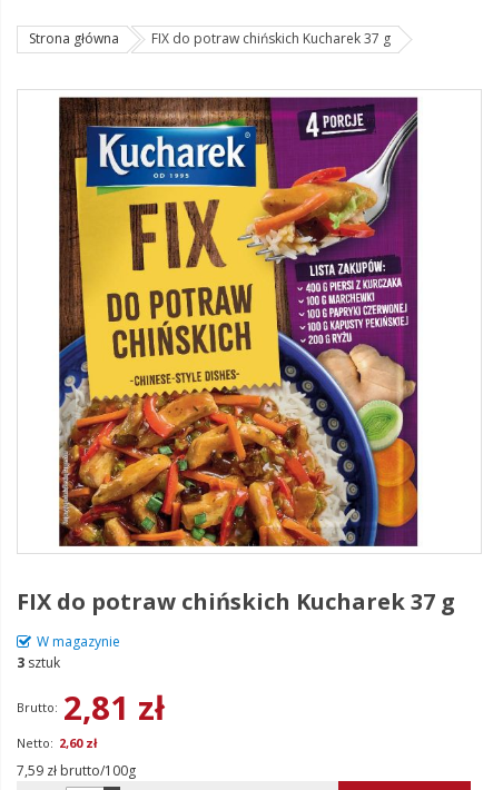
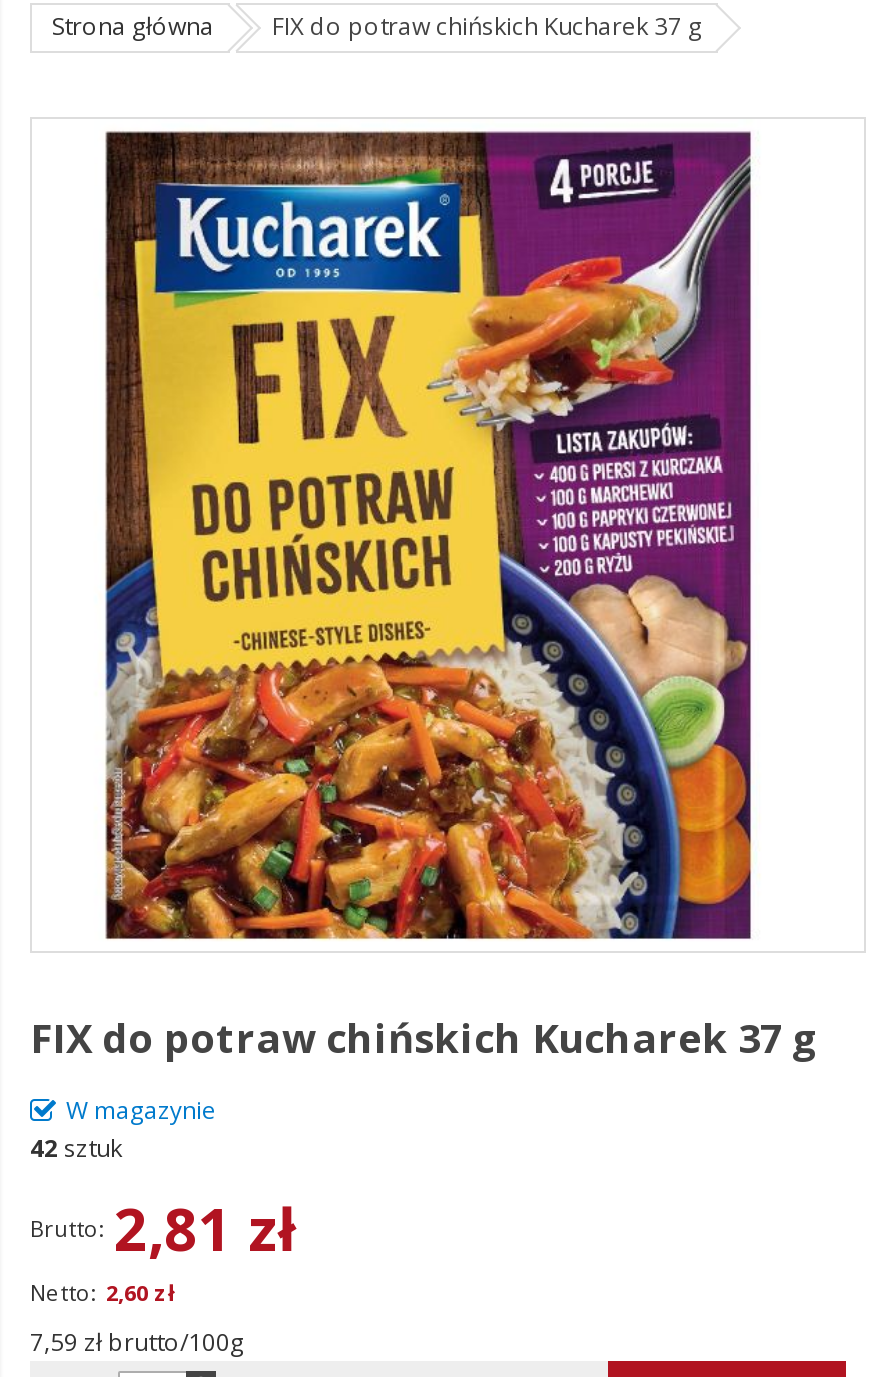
[17,653,60,672] 3 sztuk -> [30,1131,122,1165] 42 sztuk

